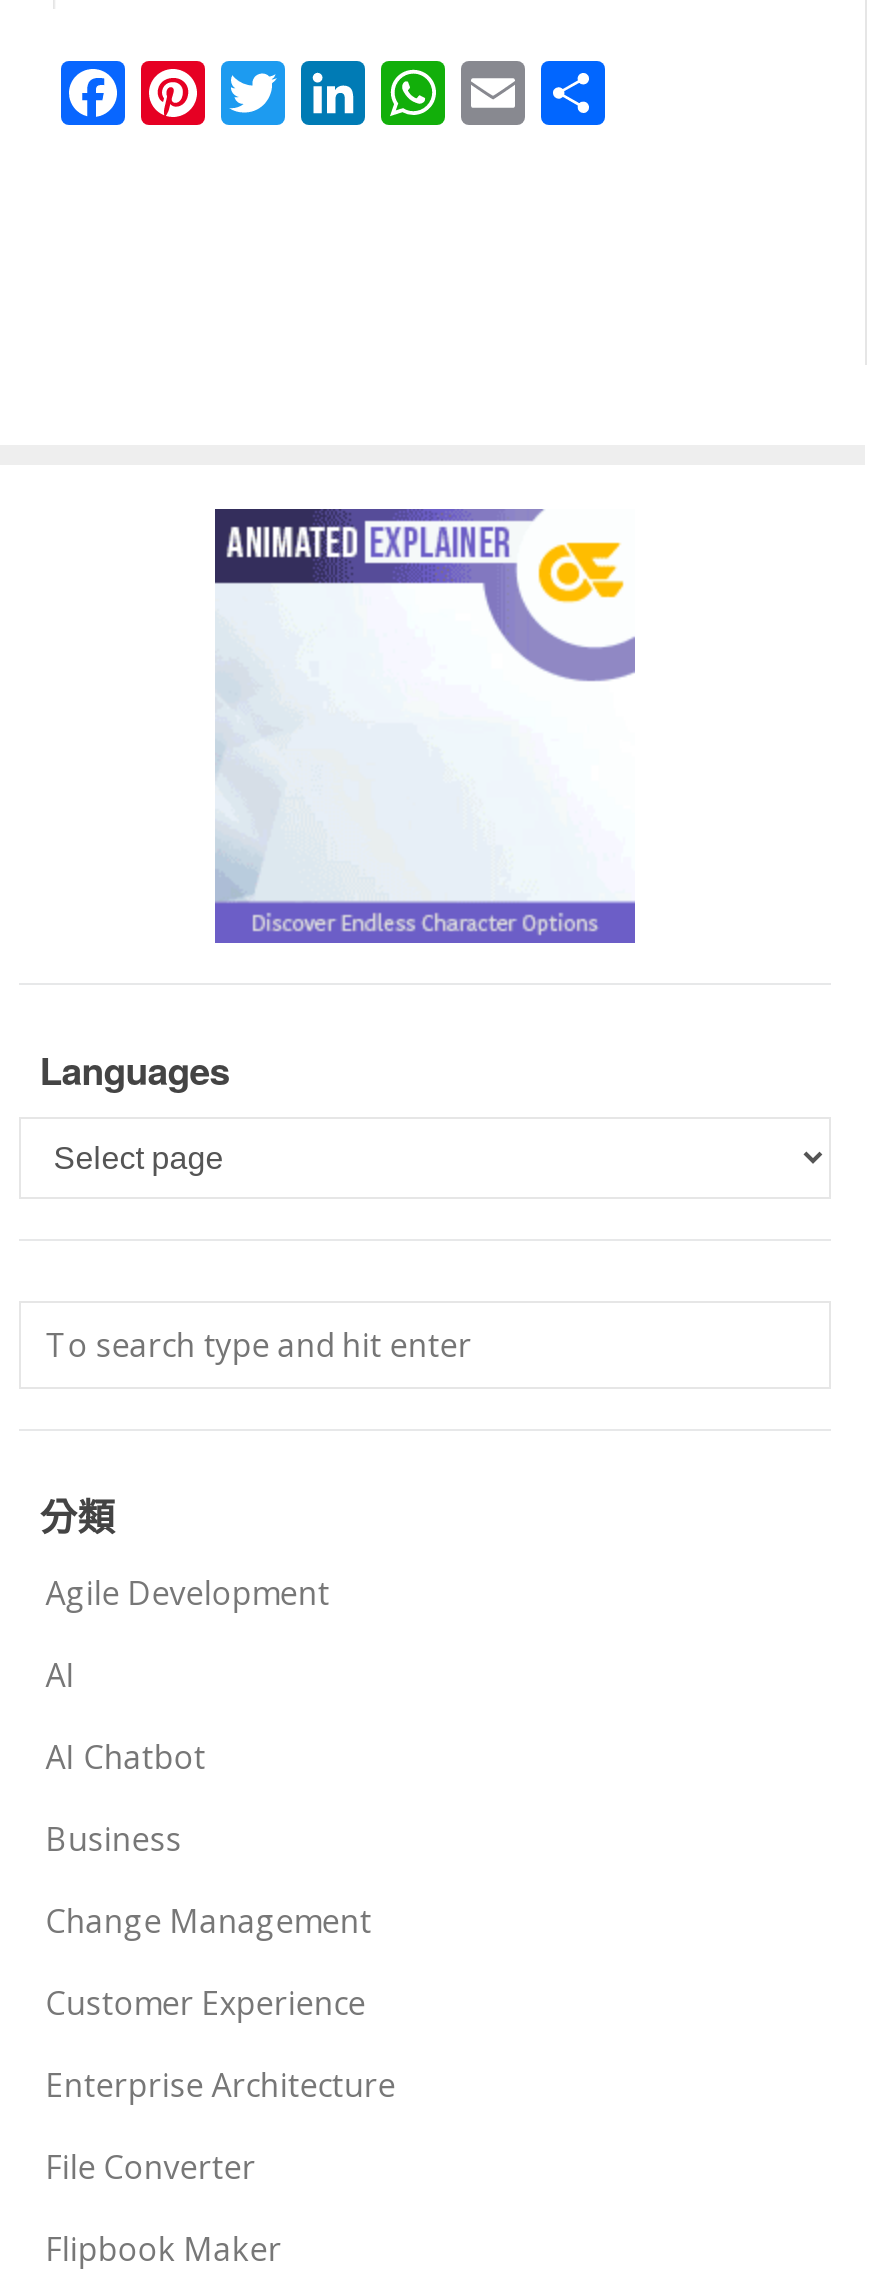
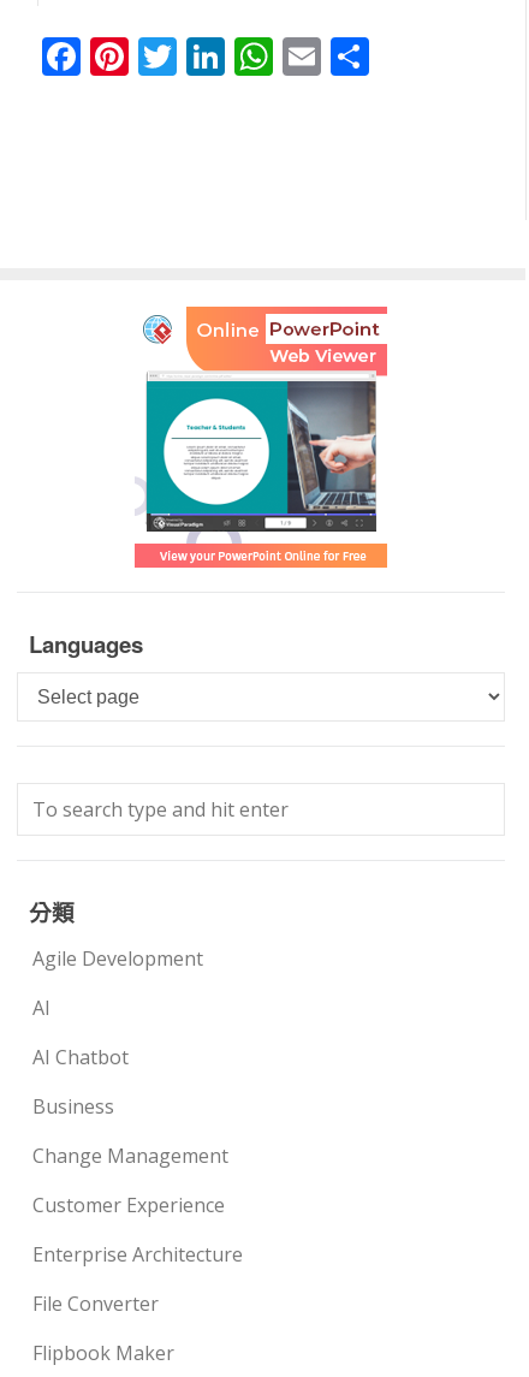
[213,507,637,945] [image] -> [133,305,388,569] [image]

